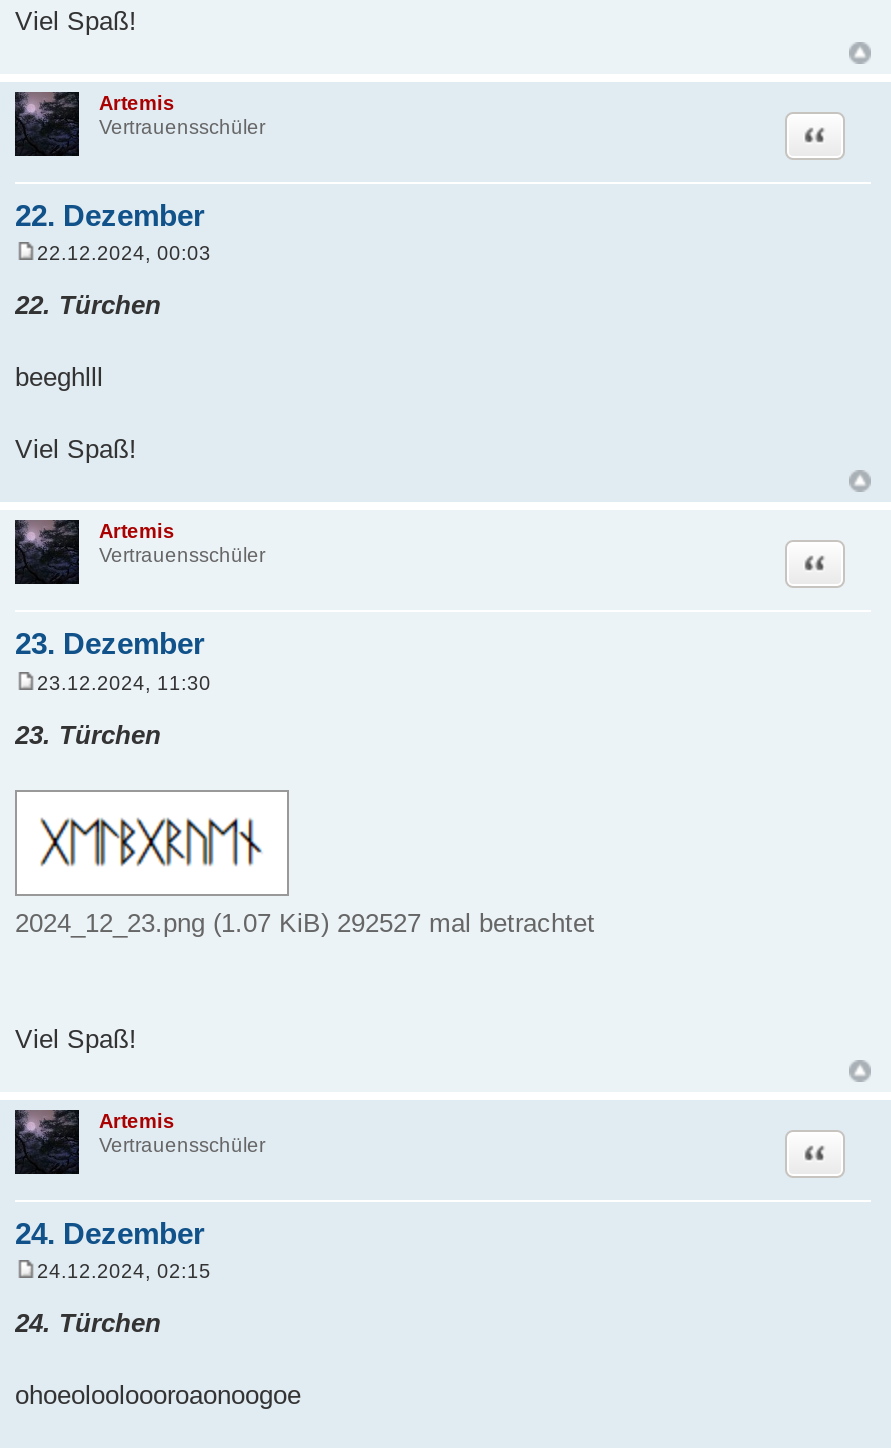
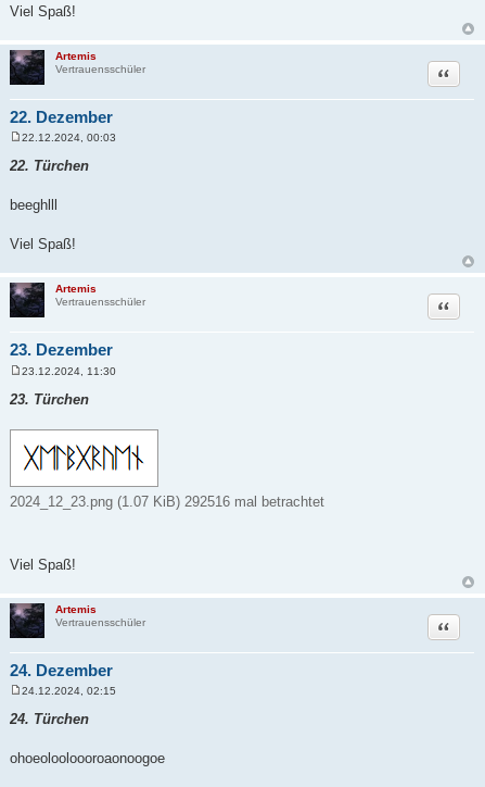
[15,907,595,937] 2024_12_23.png (1.07 KiB) 292527 mal betrachtet -> [10,493,324,509] 2024_12_23.png (1.07 KiB) 292516 mal betrachtet

